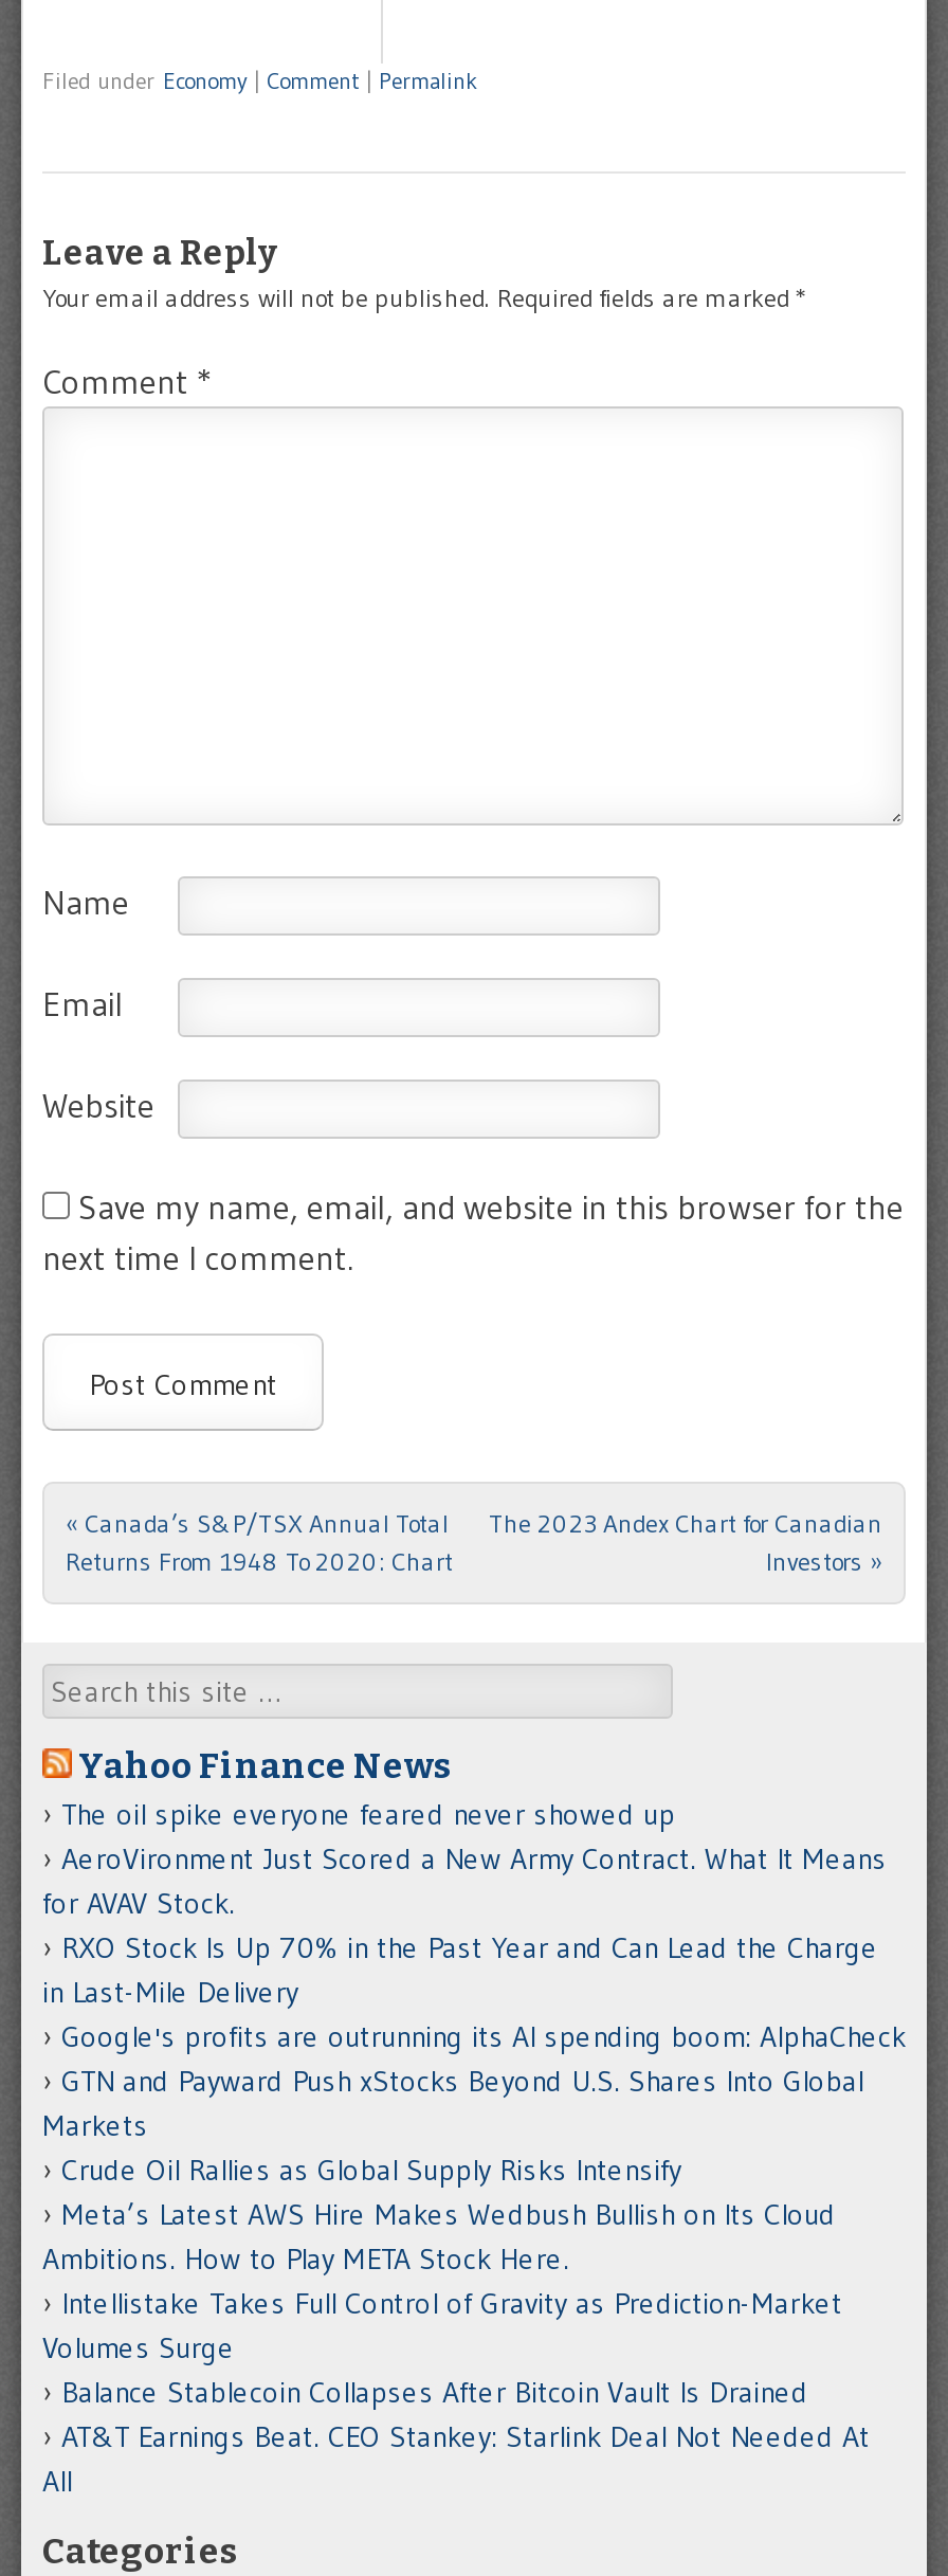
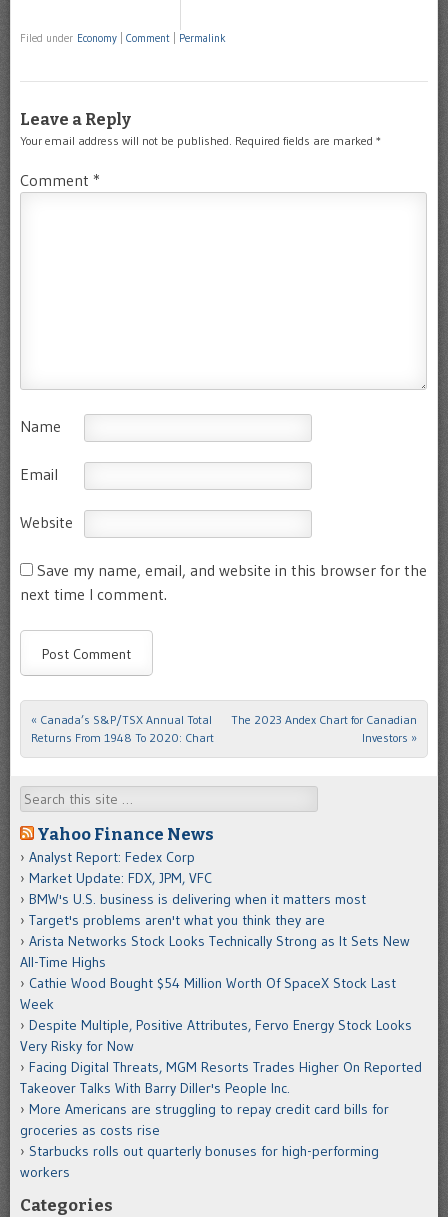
[42,1794,906,2499] The oil spike everyone feared never showed up | AeroVironment Just Scored a New Army Contract. What It Means | for AVAV Stock. | RXO Stock Is Up 70% in the Past Year and Can Lead the Charge | in Last-Mile Delivery | Google's profits are outrunning its AI spending boom: AlphaCheck | GTN and Payward Push xStocks Beyond U.S. Shares Into Global | Markets | Crude Oil Rallies as Global Supply Risks Intensify | Meta’s Latest AWS Hire Makes Wedbush Bullish on Its Cloud | Ambitions. How to Play META Stock Here. | Intellistake Takes Full Control of Gravity as Prediction-Market | Volumes Surge | Balance Stablecoin Collapses After Bitcoin Vault Is Drained | AT&T Earnings Beat. CEO Stankey: Starlink Deal Not Needed At | All -> [20,848,422,1181] Analyst Report: Fedex Corp | Market Update: FDX, JPM, VFC | BMW's U.S. business is delivering when it matters most | Target's problems aren't what you think they are | Arista Networks Stock Looks Technically Strong as It Sets New | All-Time Highs | Cathie Wood Bought $54 Million Worth Of SpaceX Stock Last | Week | Despite Multiple, Positive Attributes, Fervo Energy Stock Looks | Very Risky for Now | Facing Digital Threats, MGM Resorts Trades Higher On Reported | Takeover Talks With Barry Diller's People Inc. | More Americans are struggling to repay credit card bills for | groceries as costs rise | Starbucks rolls out quarterly bonuses for high-performing | workers

